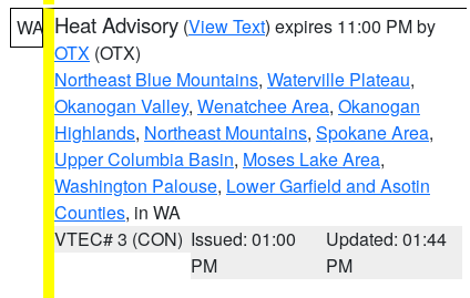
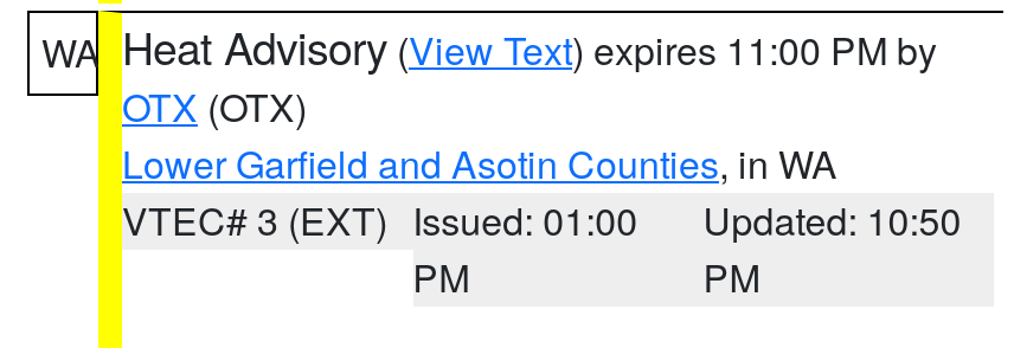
[54,66,433,251] Northeast Blue Mountains, Waterville Plateau, | Okanogan Valley, Wenatchee Area, Okanogan | Highlands, Northeast Mountains, Spokane Area, | Upper Columbia Basin, Moses Lake Area, | Washington Palouse, Lower Garfield and Asotin | Counties, in WA | VTEC# 3 (CON) Issued: 01:00 -> [122,136,837,247] Lower Garfield and Asotin Counties, in WA | VTEC# 3 (EXT) Issued: 01:00
[326,226,447,251] Updated: 01:44 -> [703,193,961,247] Updated: 10:50

